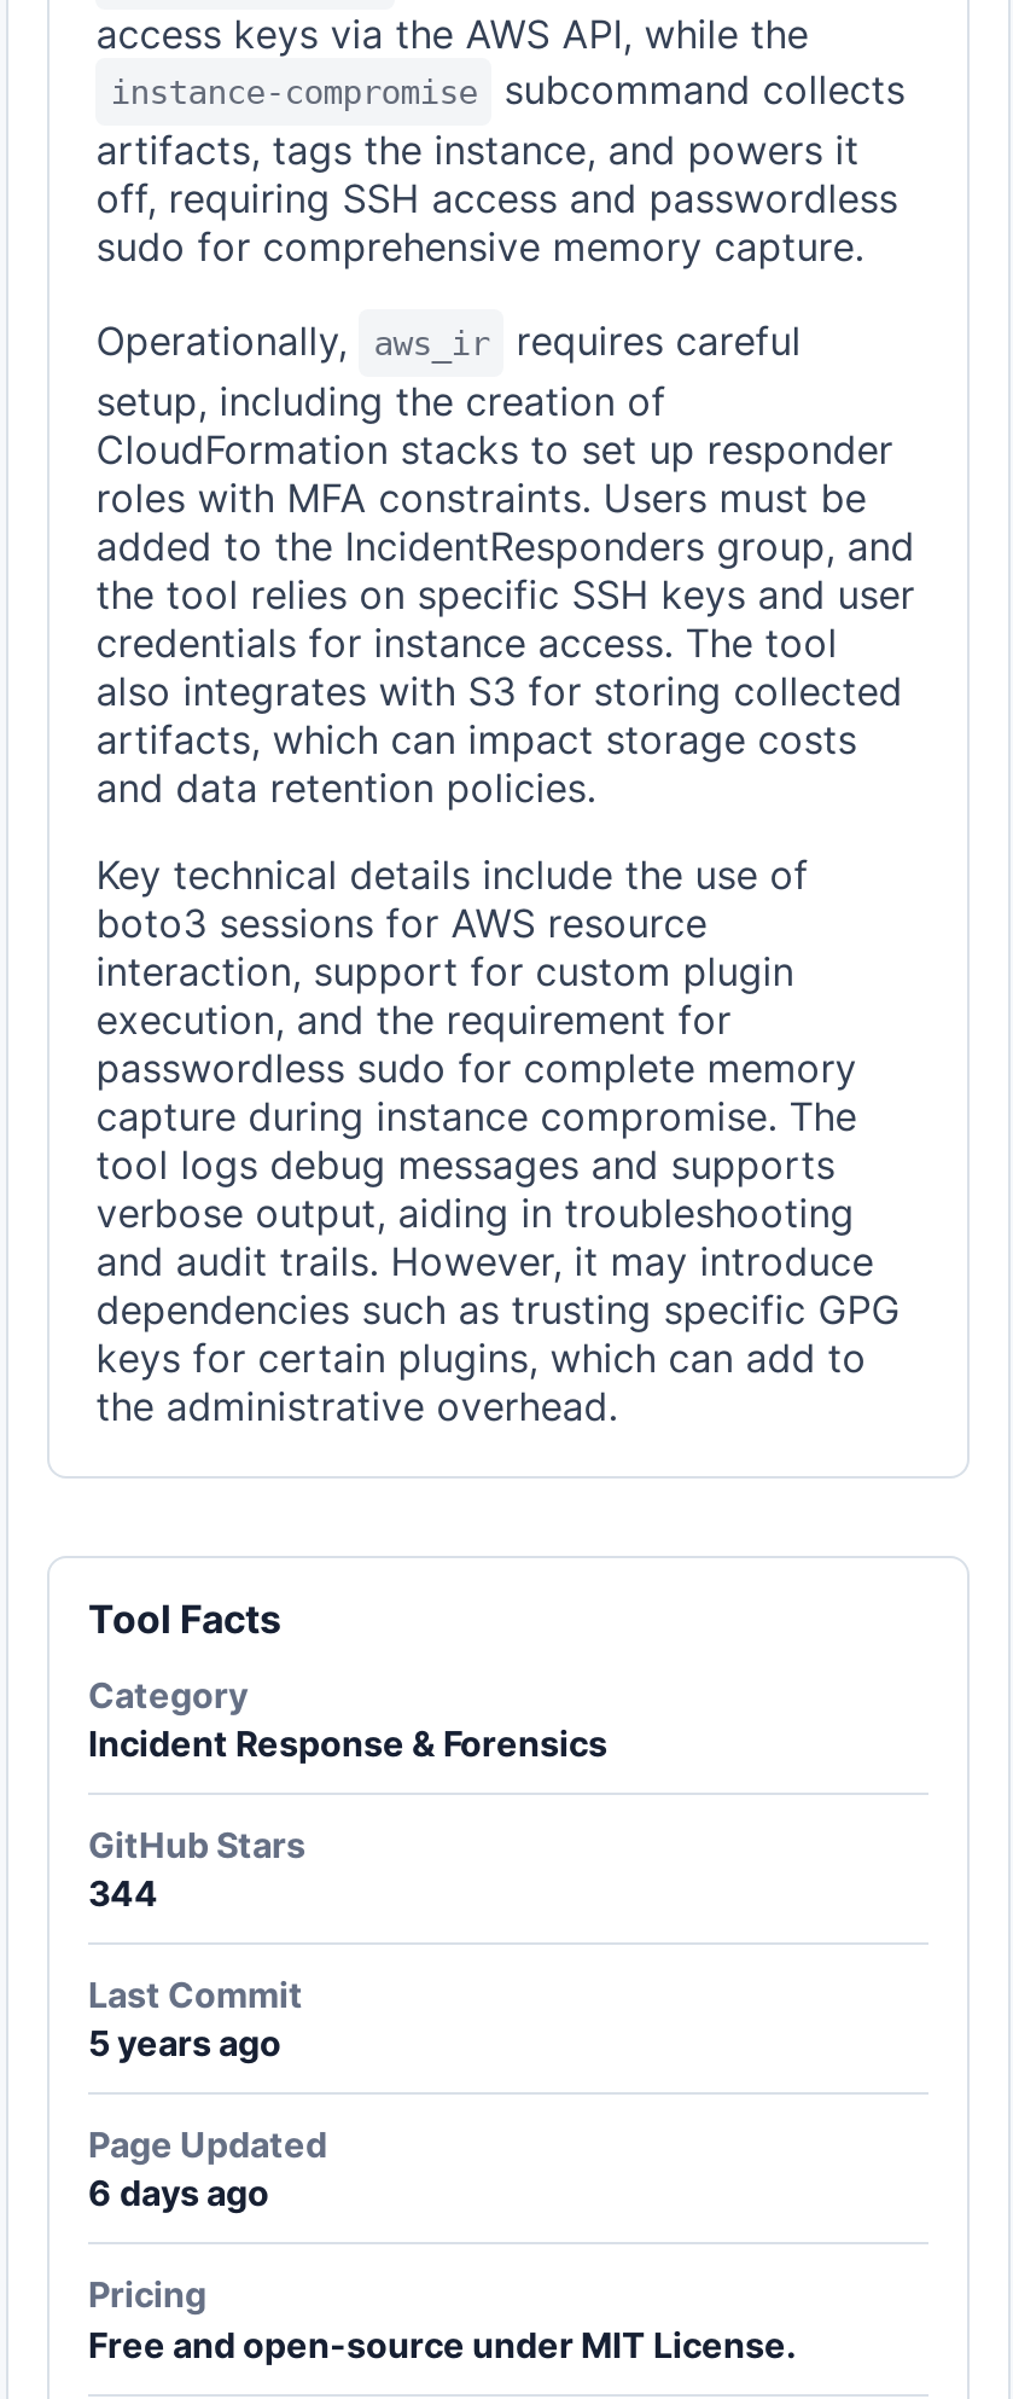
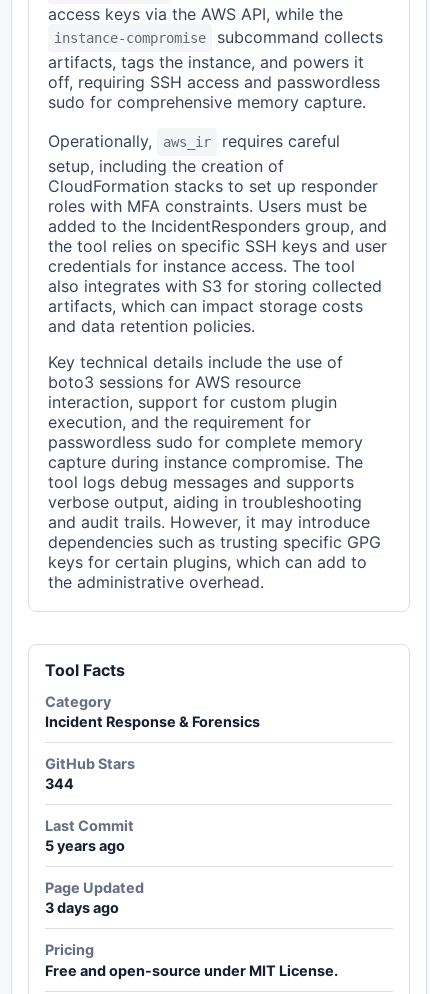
[88,2173,269,2214] 6 days ago -> [45,899,119,916] 3 days ago

